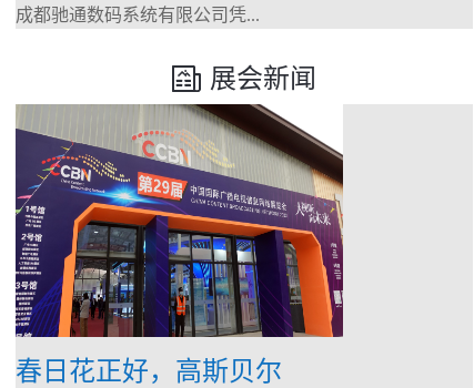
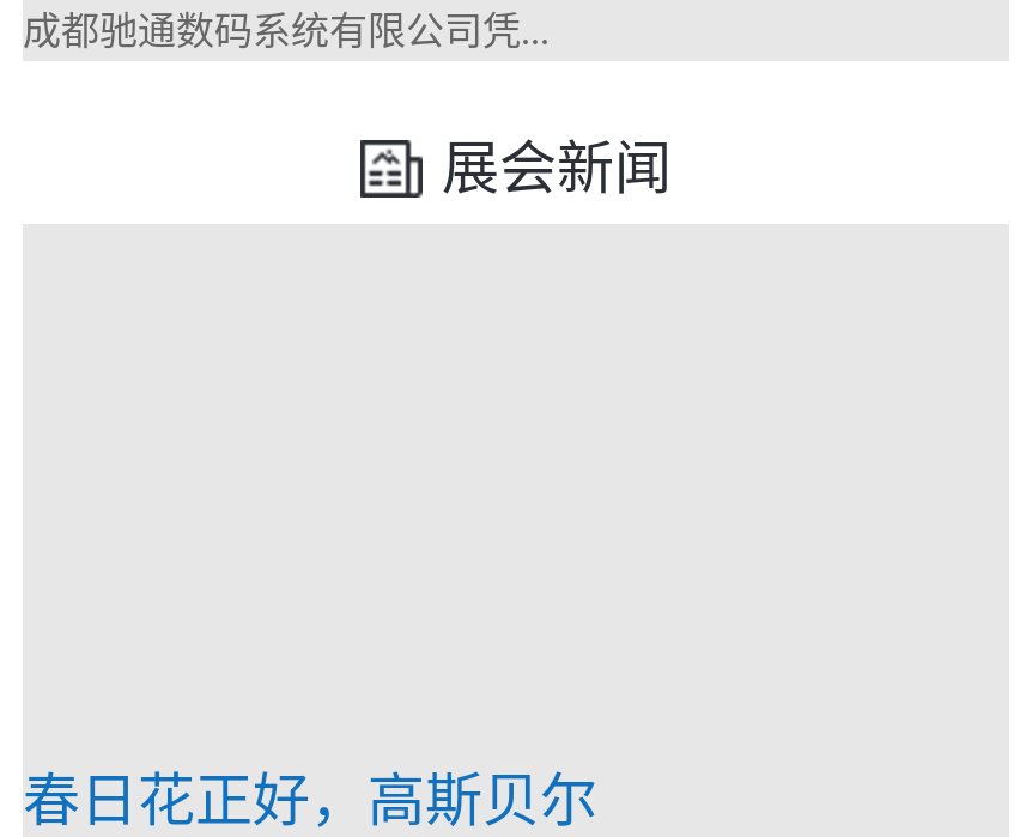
[14,103,344,338] [image] -> none

